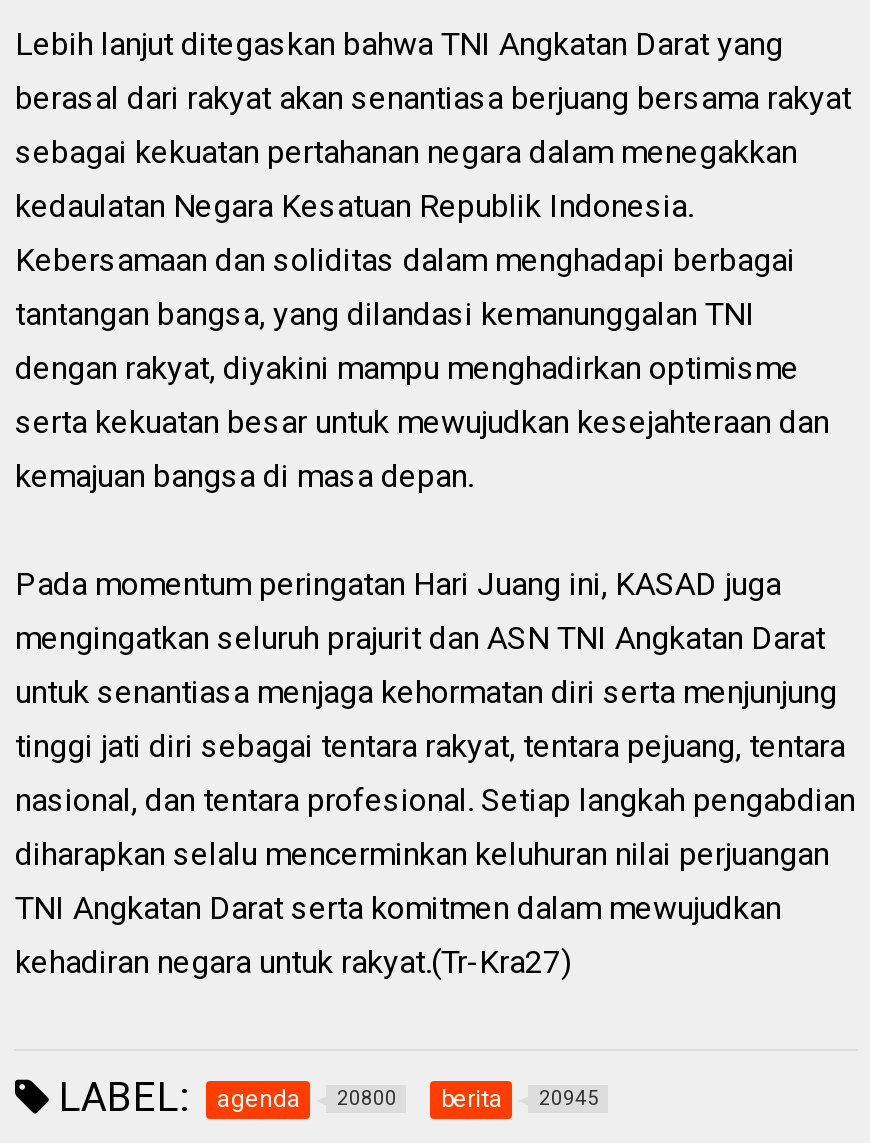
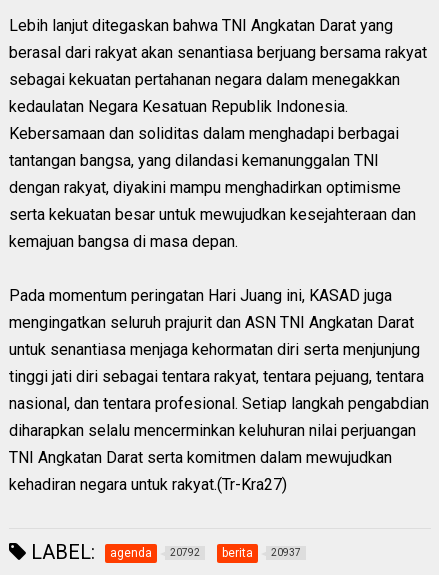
[337,1087,397,1109] 20800 -> [170,547,200,558] 20792
[539,1087,599,1109] 20945 -> [271,547,301,558] 20937

